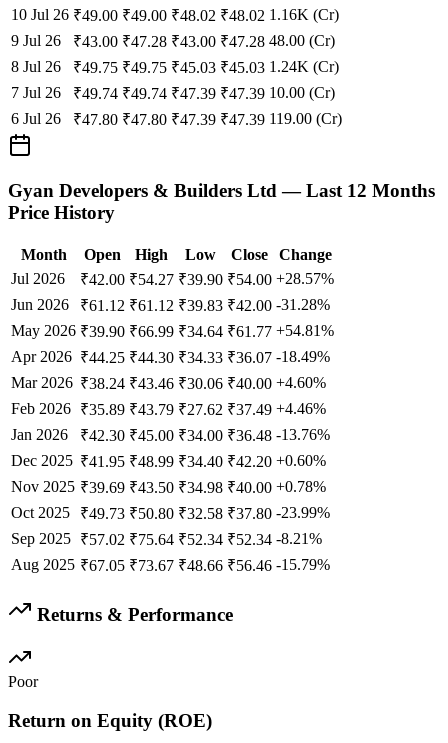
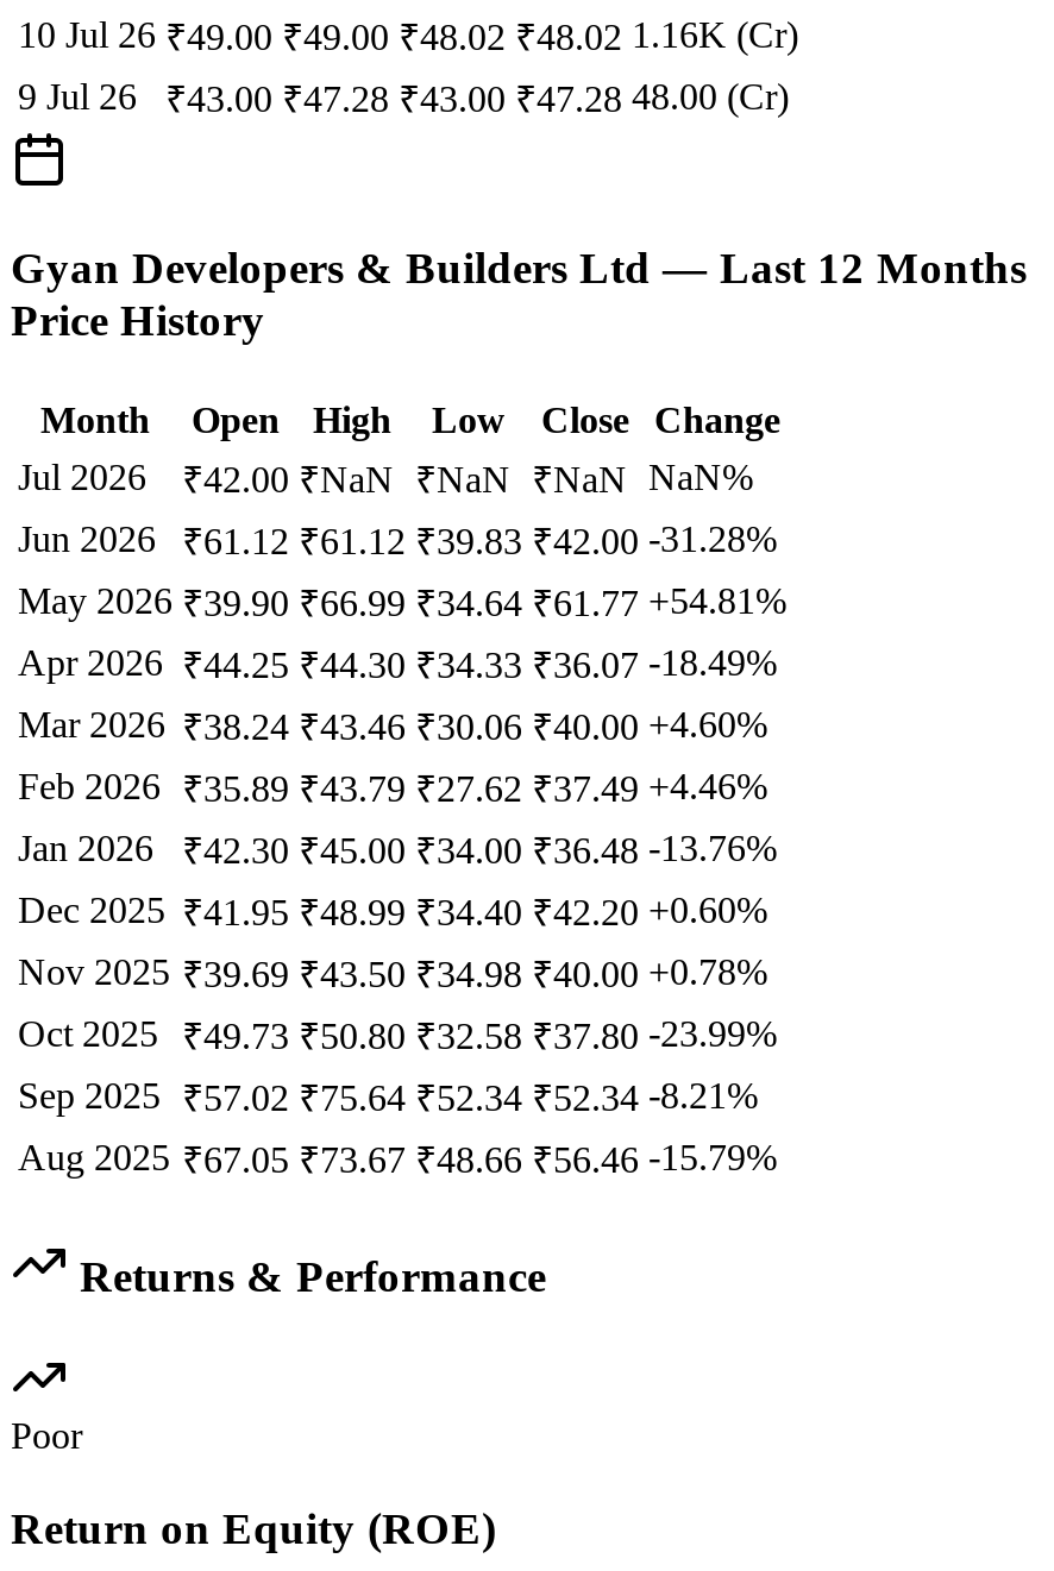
[11,58,342,128] 8 Jul 26 | ₹49.75 ₹49.75 ₹45.03 ₹45.03 1.24K (Cr) | 7 Jul 26 | ₹49.74 ₹49.74 ₹47.39 ₹47.39 10.00 (Cr) | 6 Jul 26 | ₹47.80 ₹47.80 ₹47.39 ₹47.39 119.00 (Cr) -> none
[80,269,334,287] ₹42.00 ₹54.27 ₹39.90 ₹54.00 +28.57% -> [182,455,753,498] ₹42.00 ₹NaN ₹NaN ₹NaN NaN%

